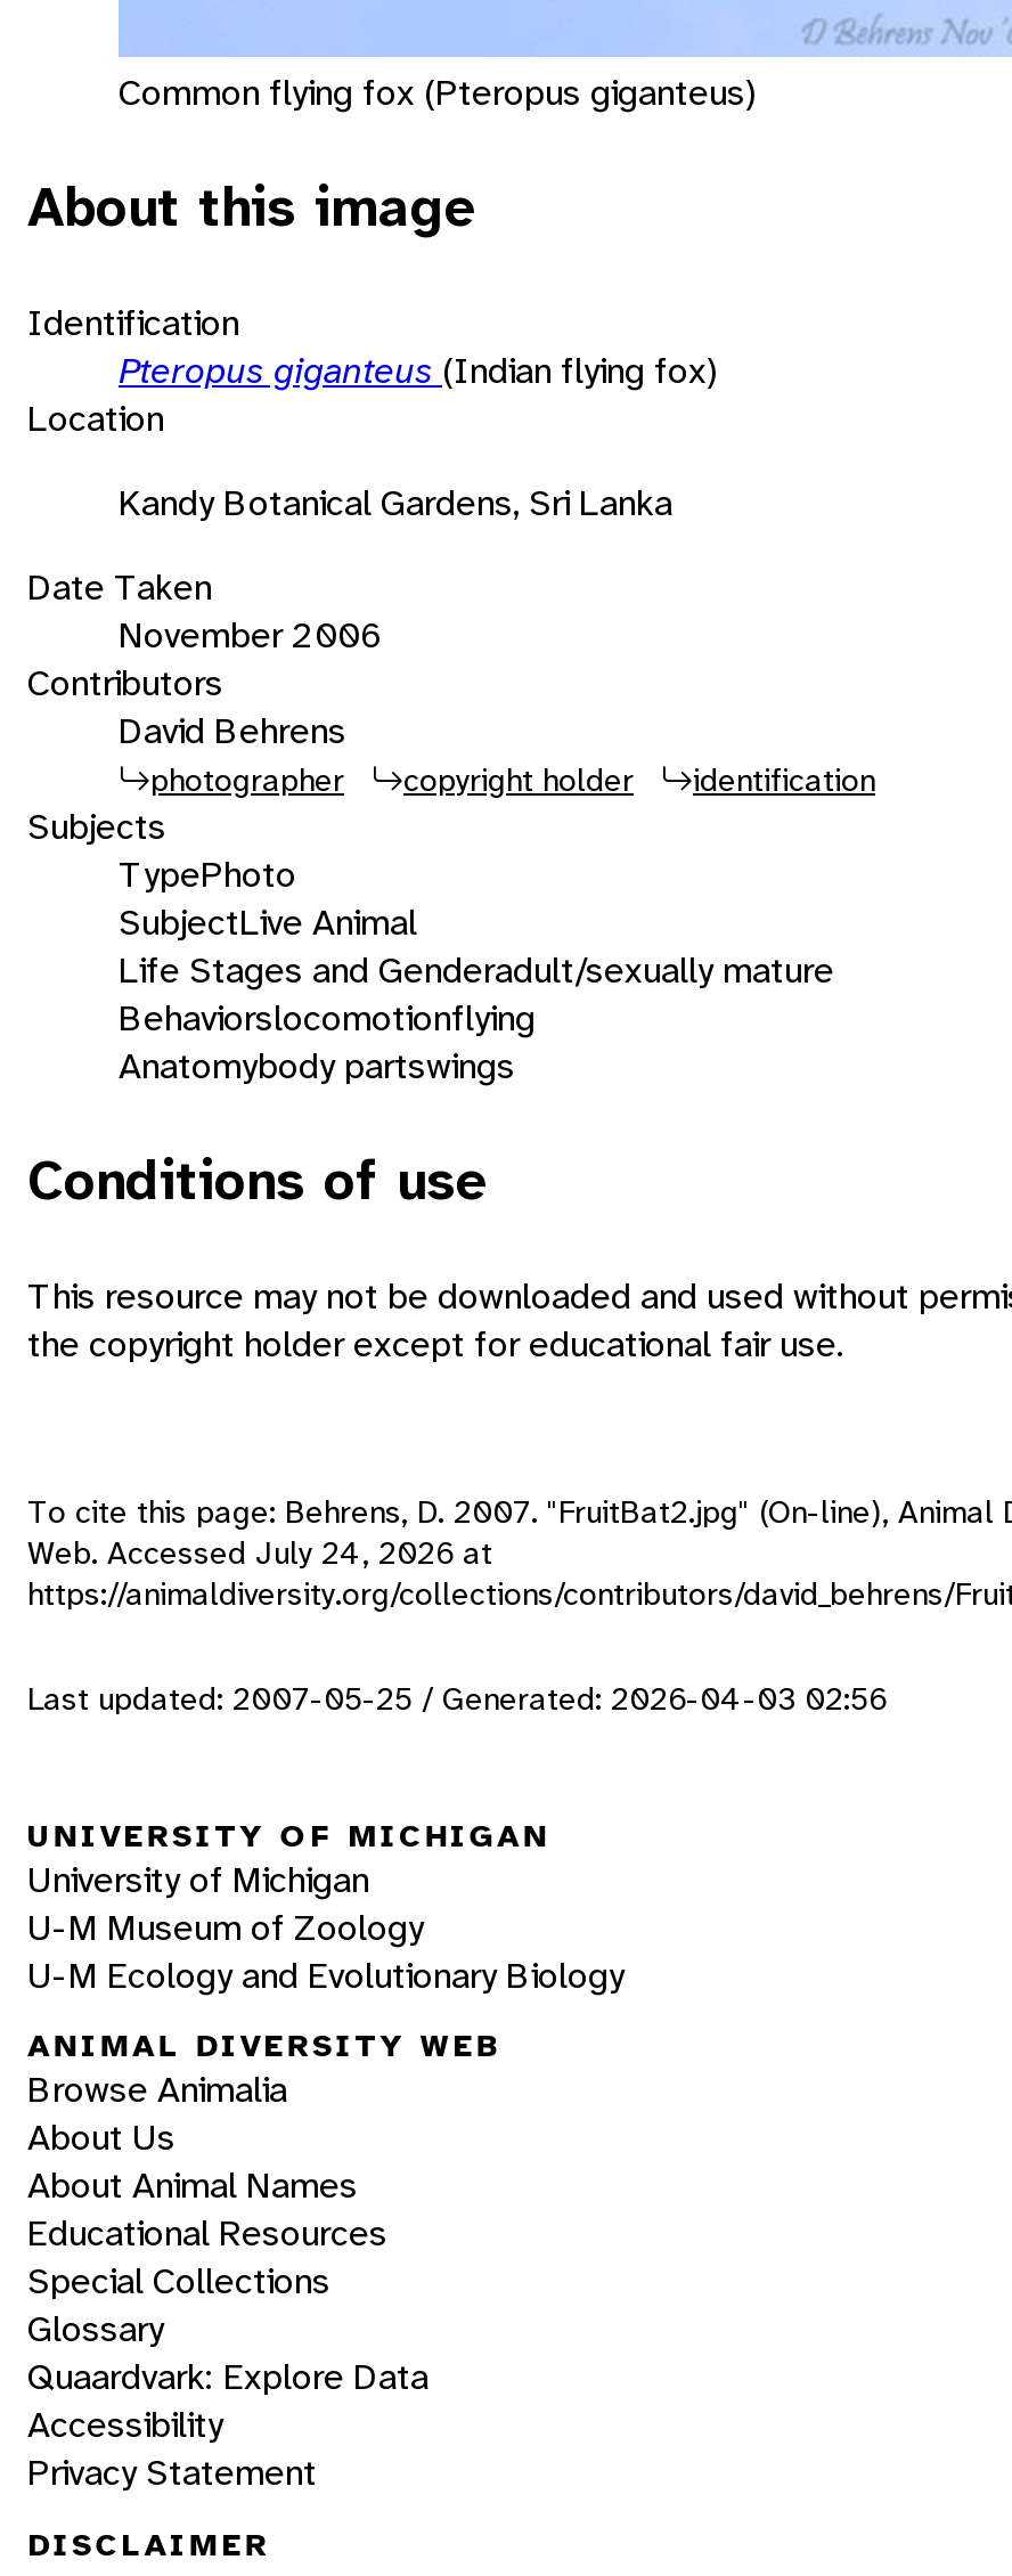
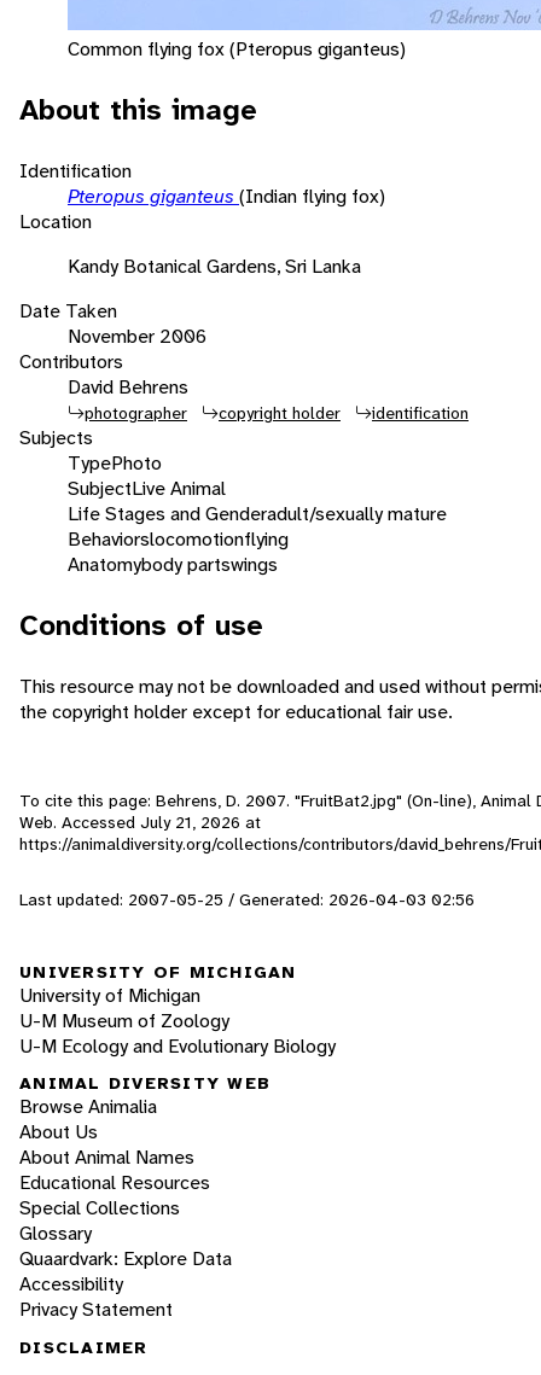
[27,1532,492,1573] Web. Accessed July 24, 2026 at -> [19,811,261,833] Web. Accessed July 21, 2026 at

